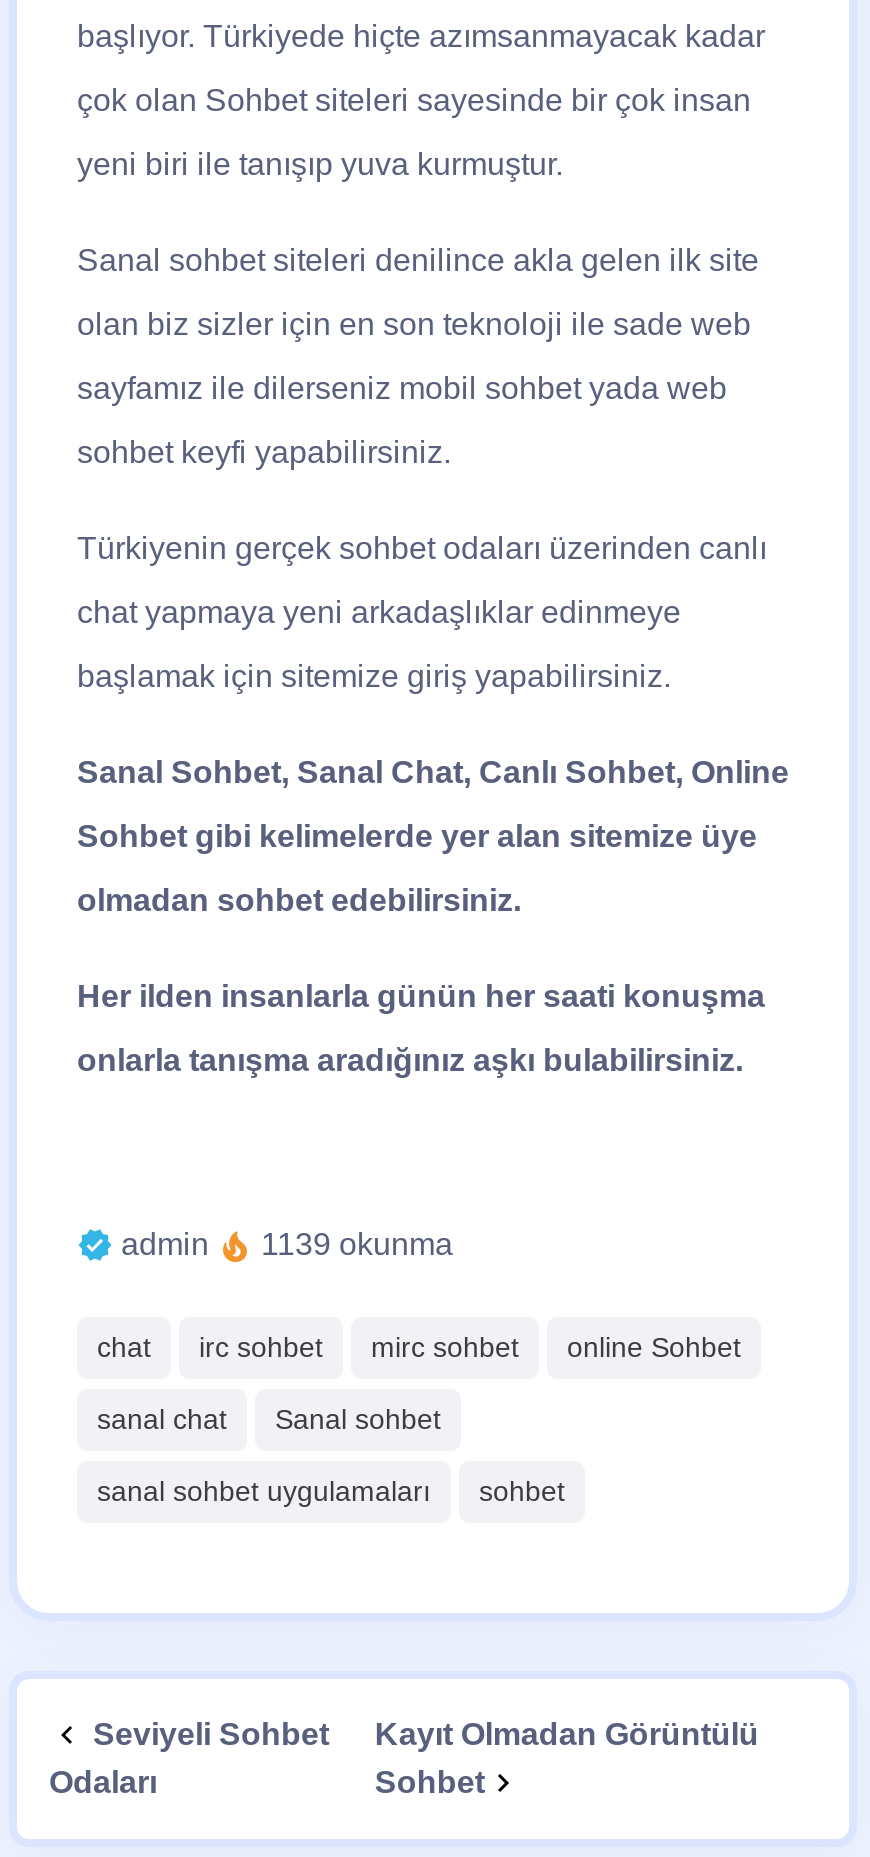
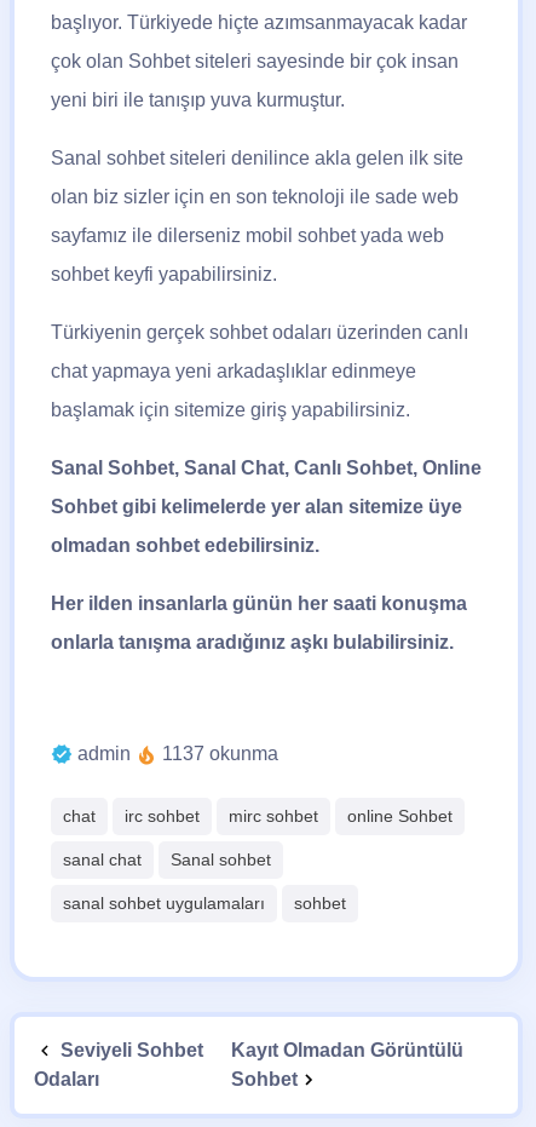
[121,1227,453,1261] admin 1139 okunma -> [77,743,278,764] admin 1137 okunma

